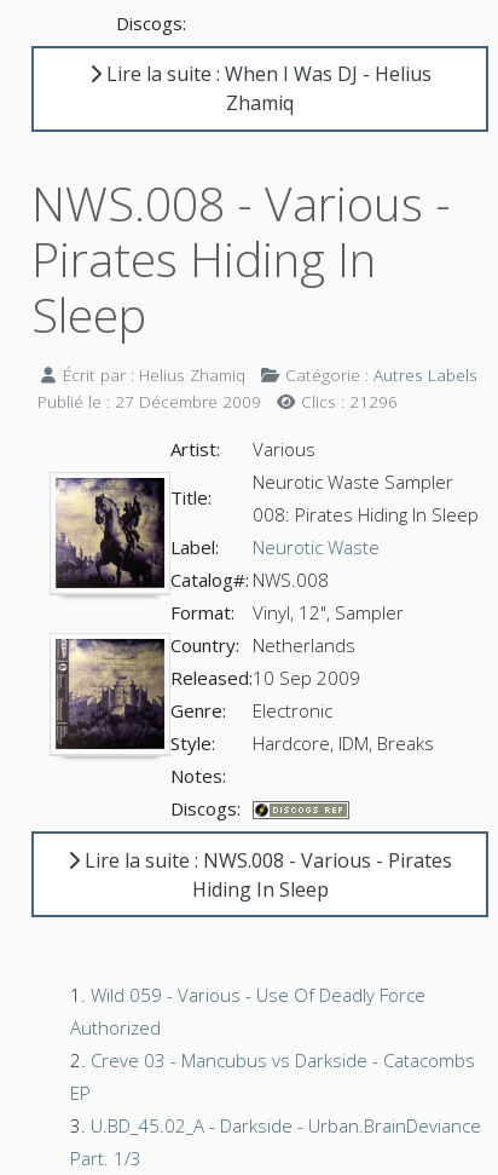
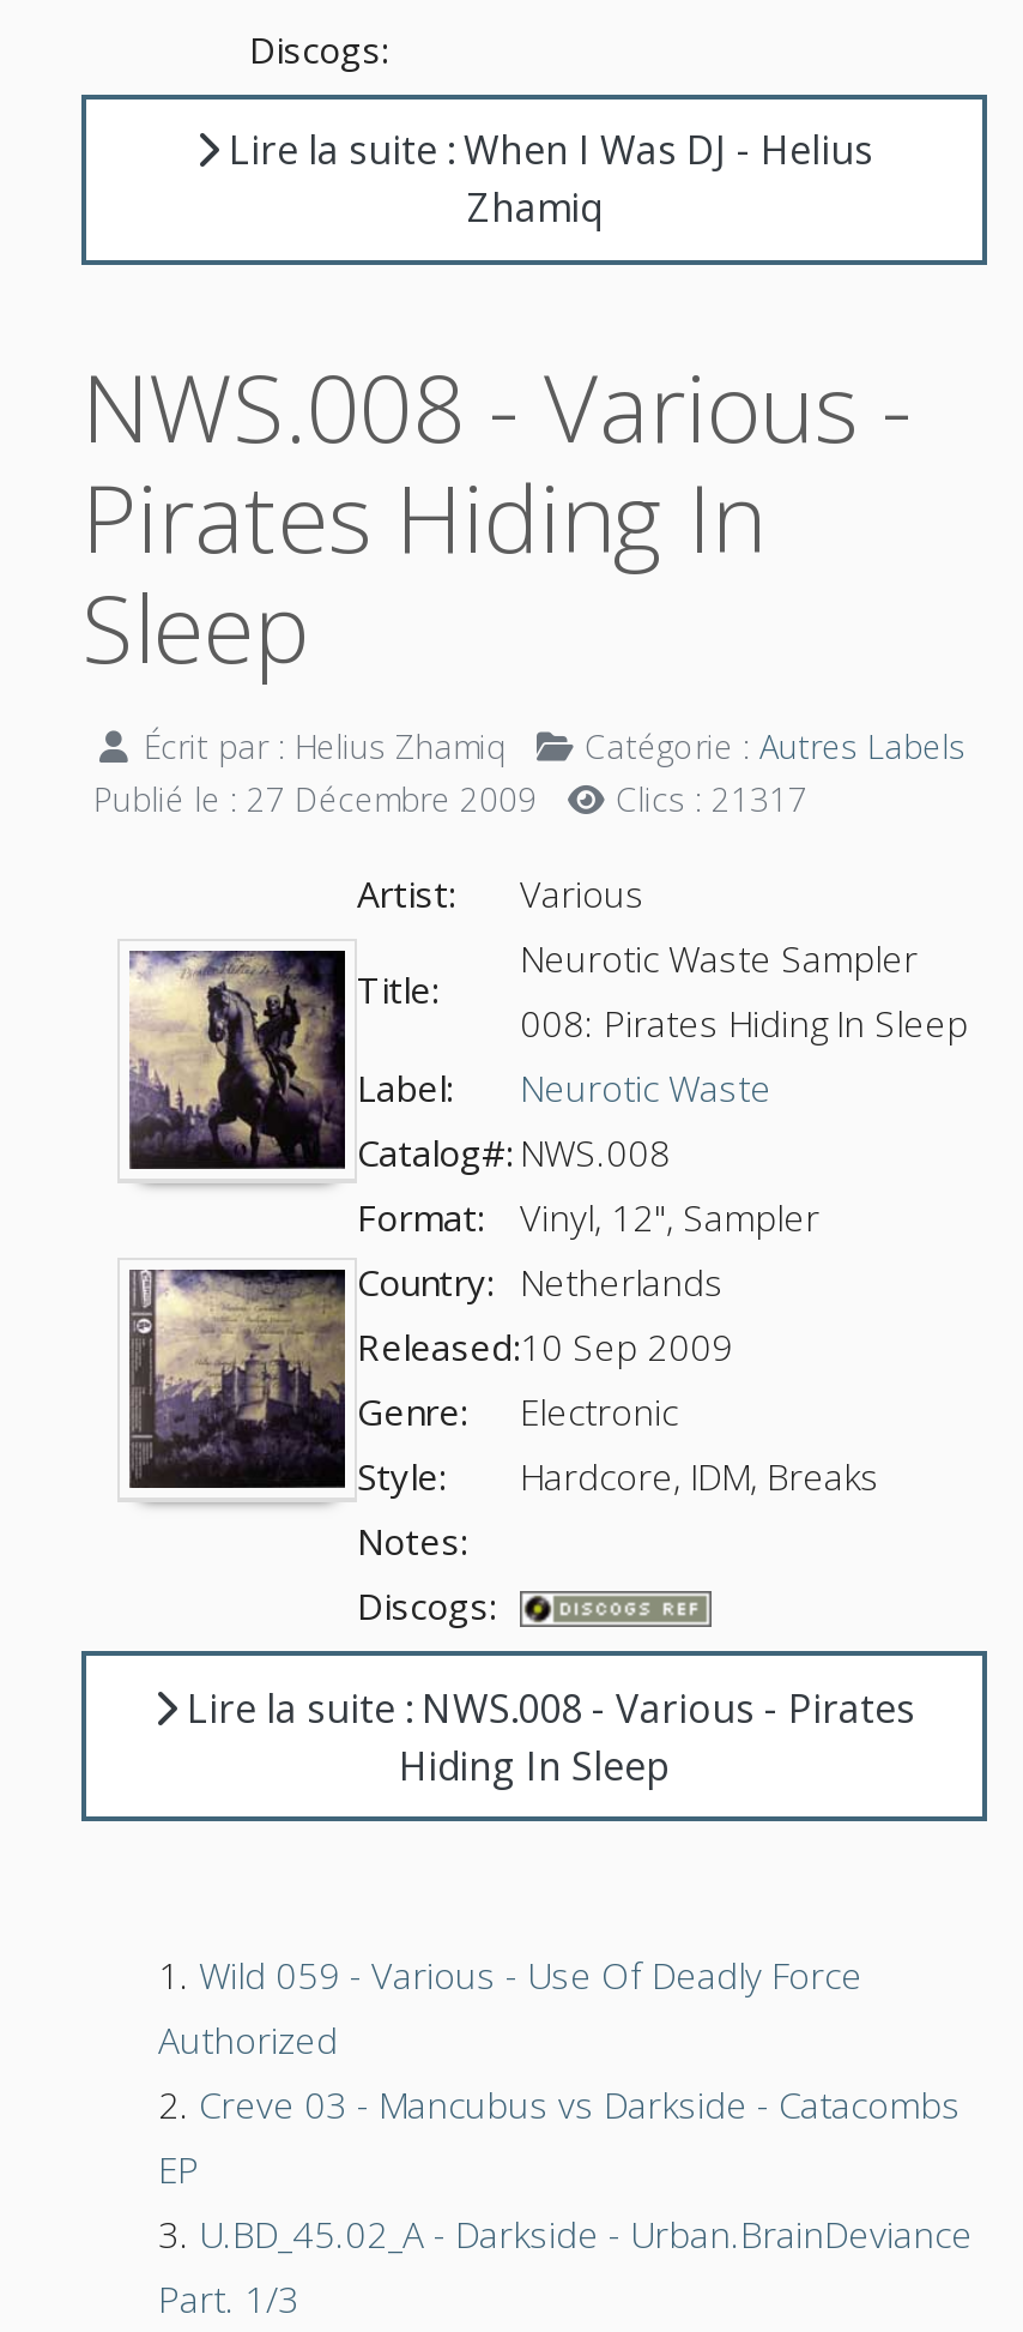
[37,390,398,413] Publié le : 27 Décembre 2009 Clics : 21296 -> [93,775,807,821] Publié le : 27 Décembre 2009 Clics : 21317

